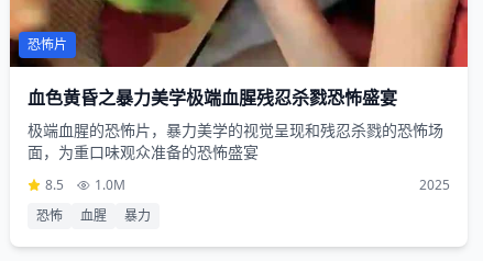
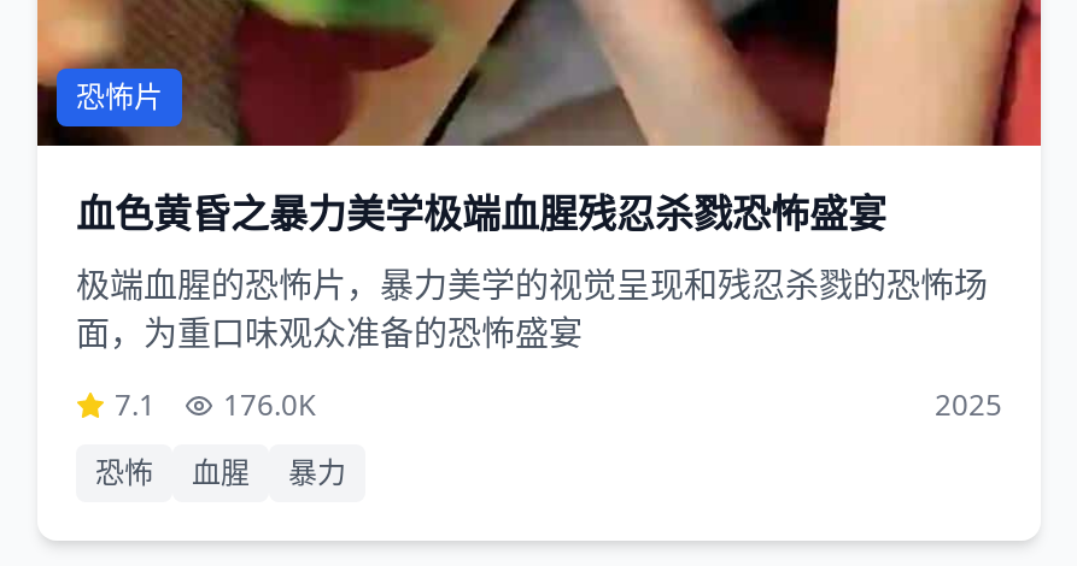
[45,175,125,194] 8.5 | 1.0M -> [115,385,315,426] 7.1 | 176.0K

